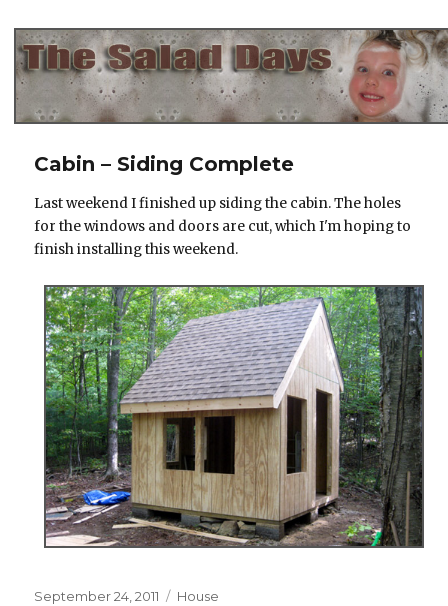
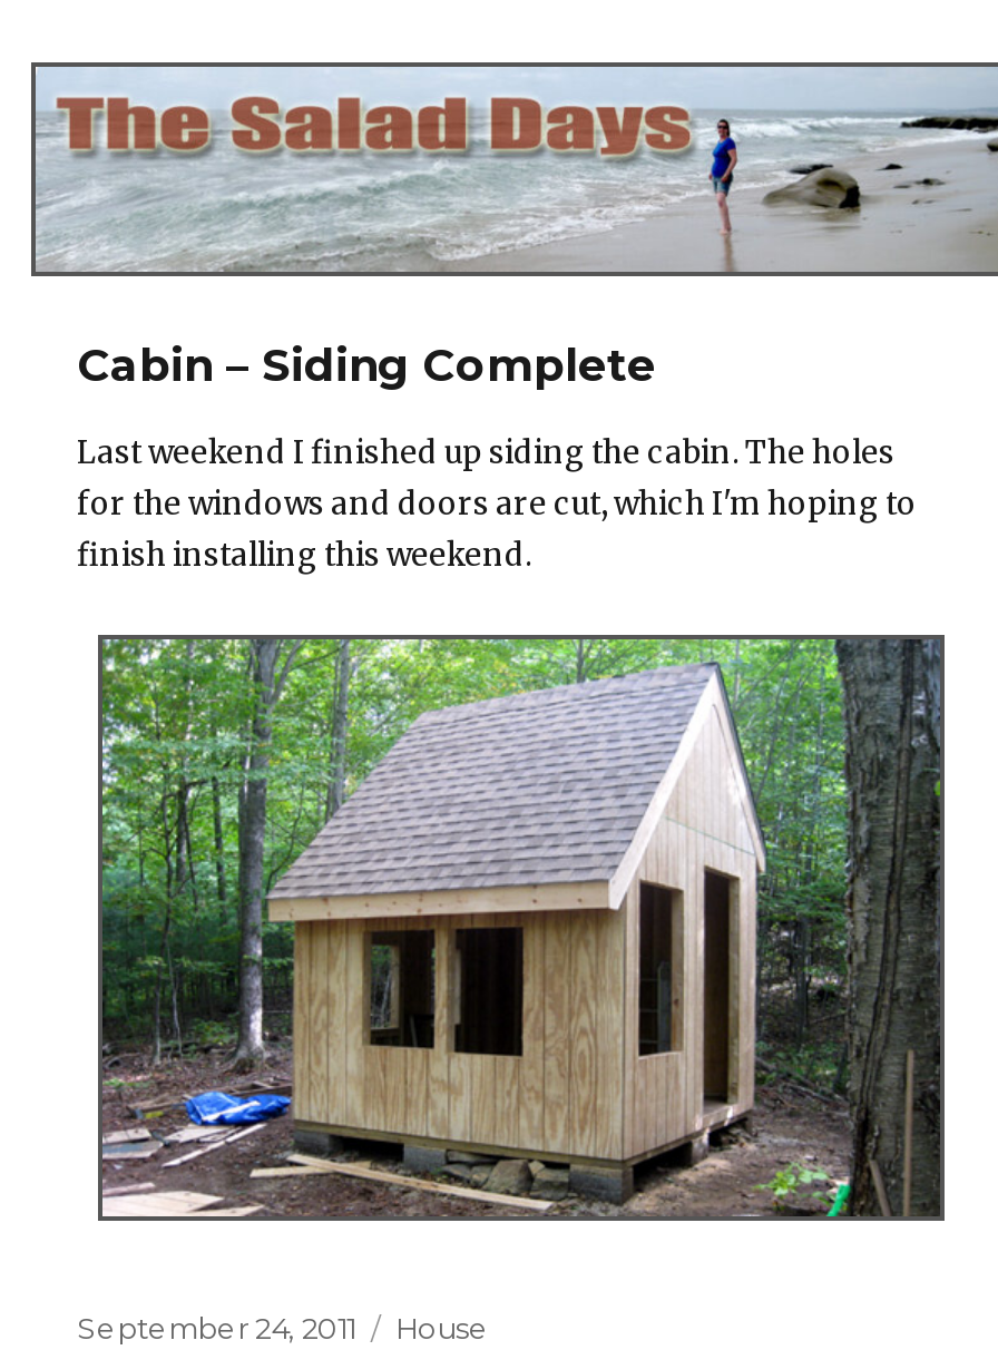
[15,29,445,123] [image] -> [36,67,991,272] [image]

